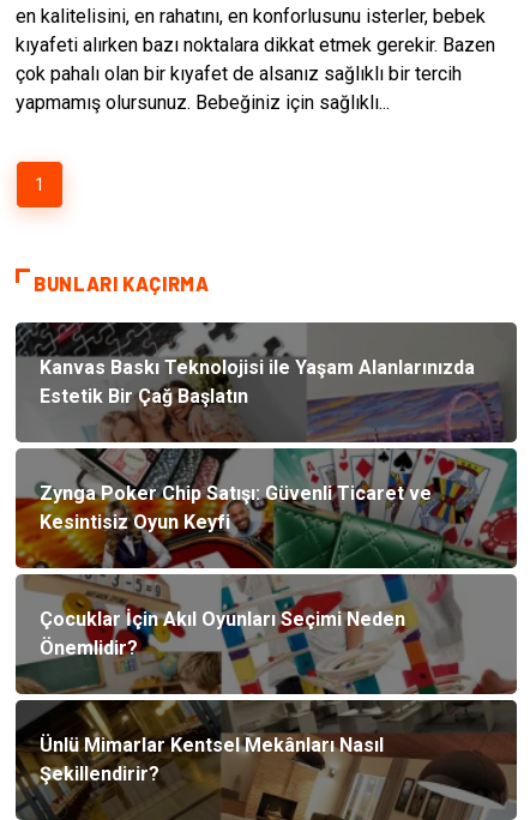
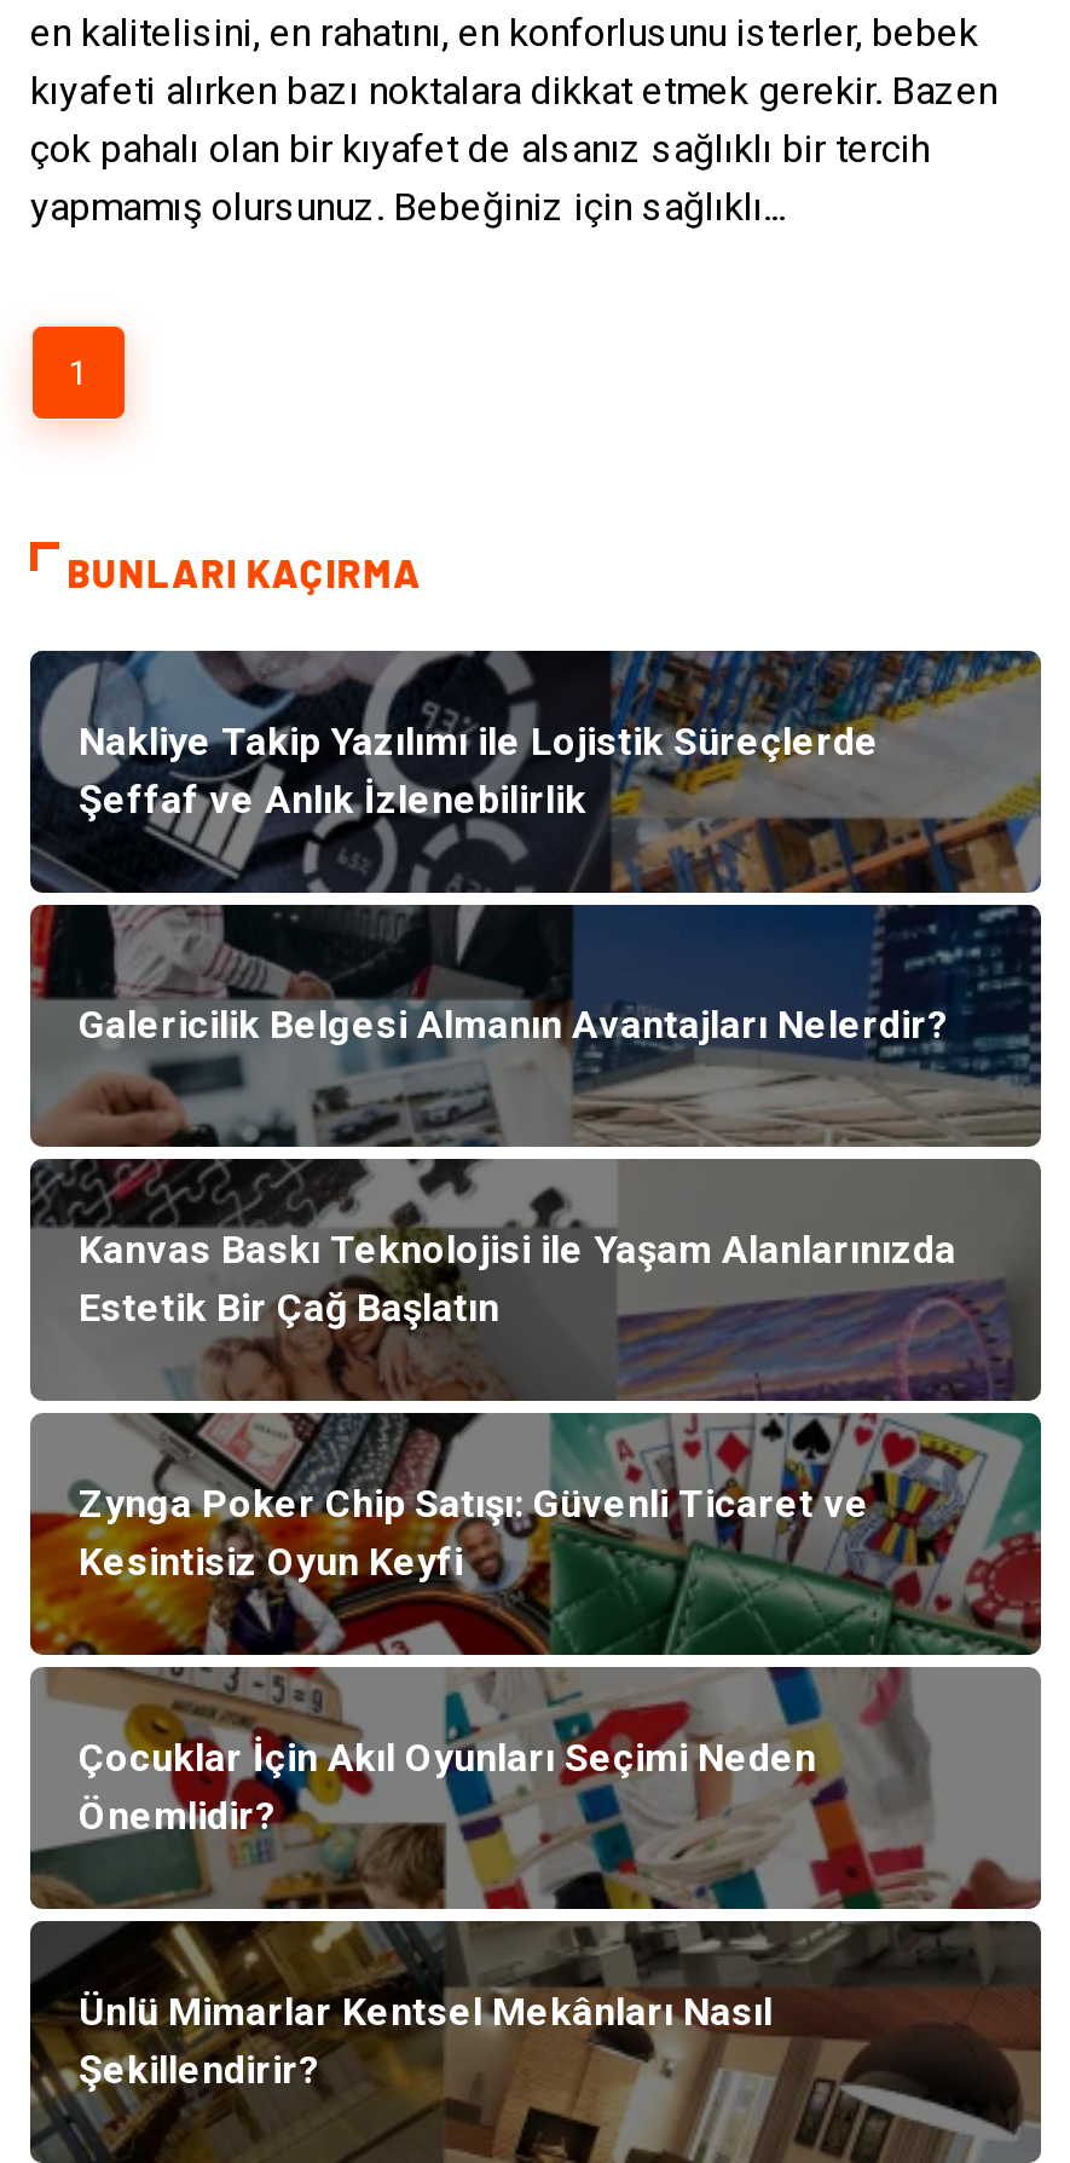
none -> [28,648,1041,1149] [image] | Nakliye Takip Yazılımı ile Lojistik Süreçlerde | Şeffaf ve Anlık İzlenebilirlik
none -> [79,1001,949,1047] Galericilik Belgesi Almanın Avantajları Nelerdir?

